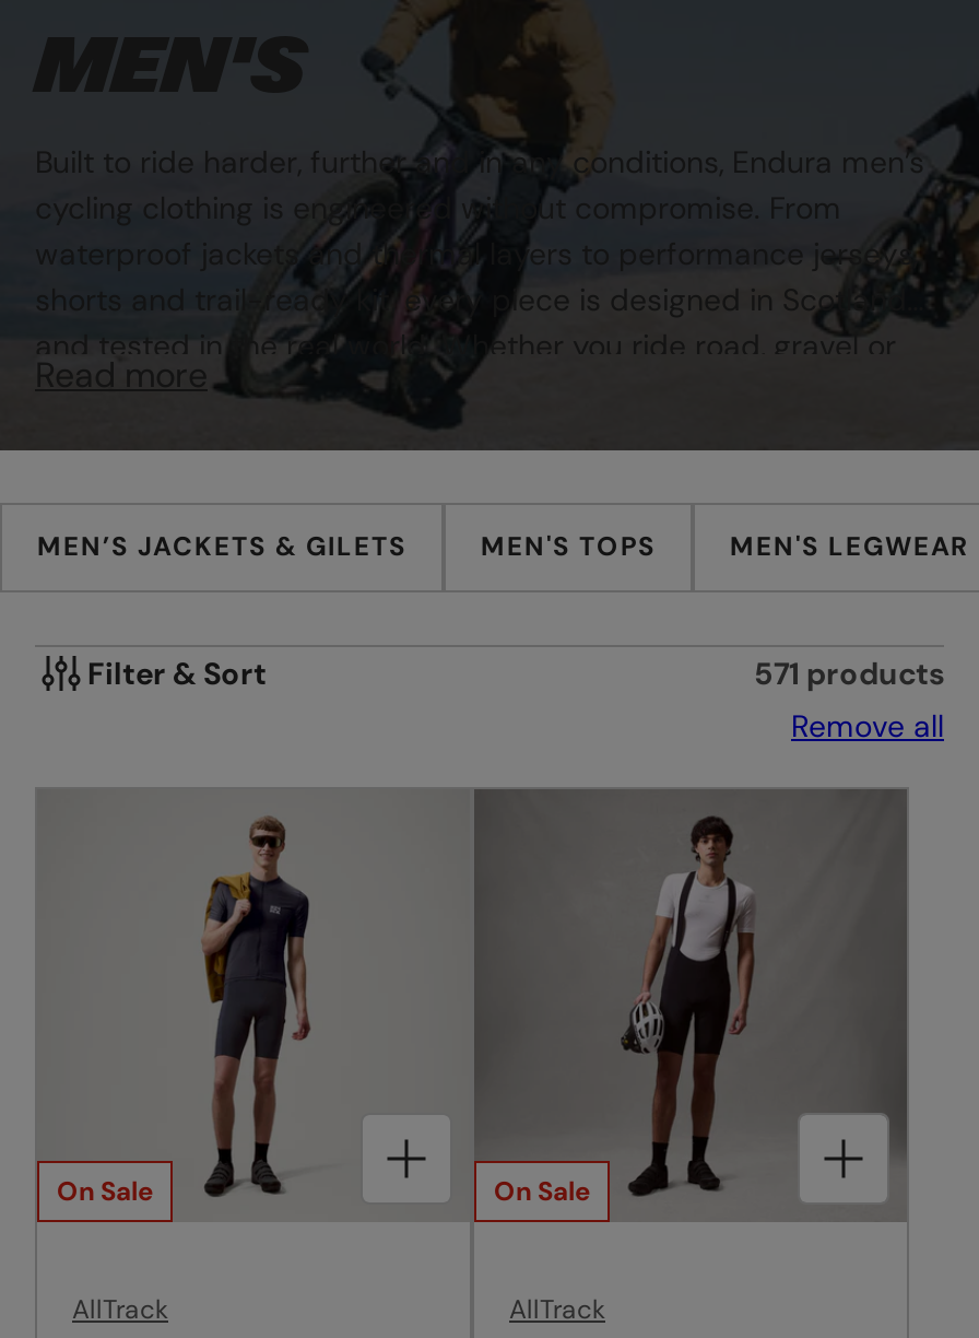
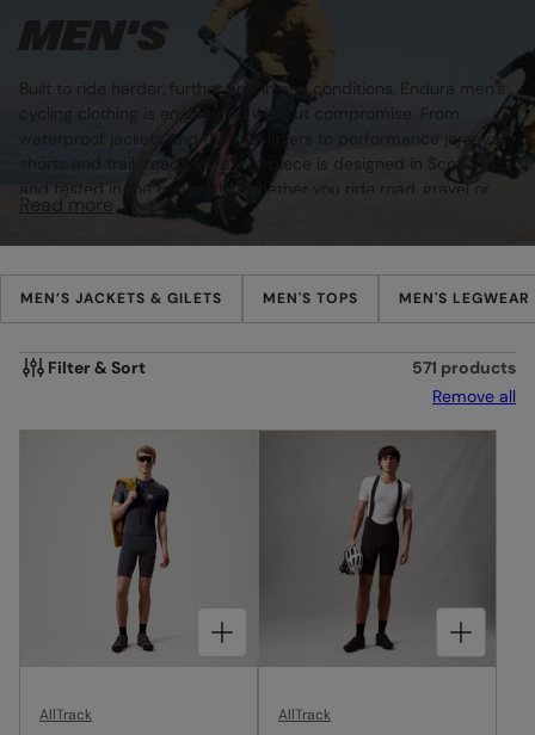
[57,1174,153,1209] On Sale -> none
[494,1174,590,1209] On Sale -> none

